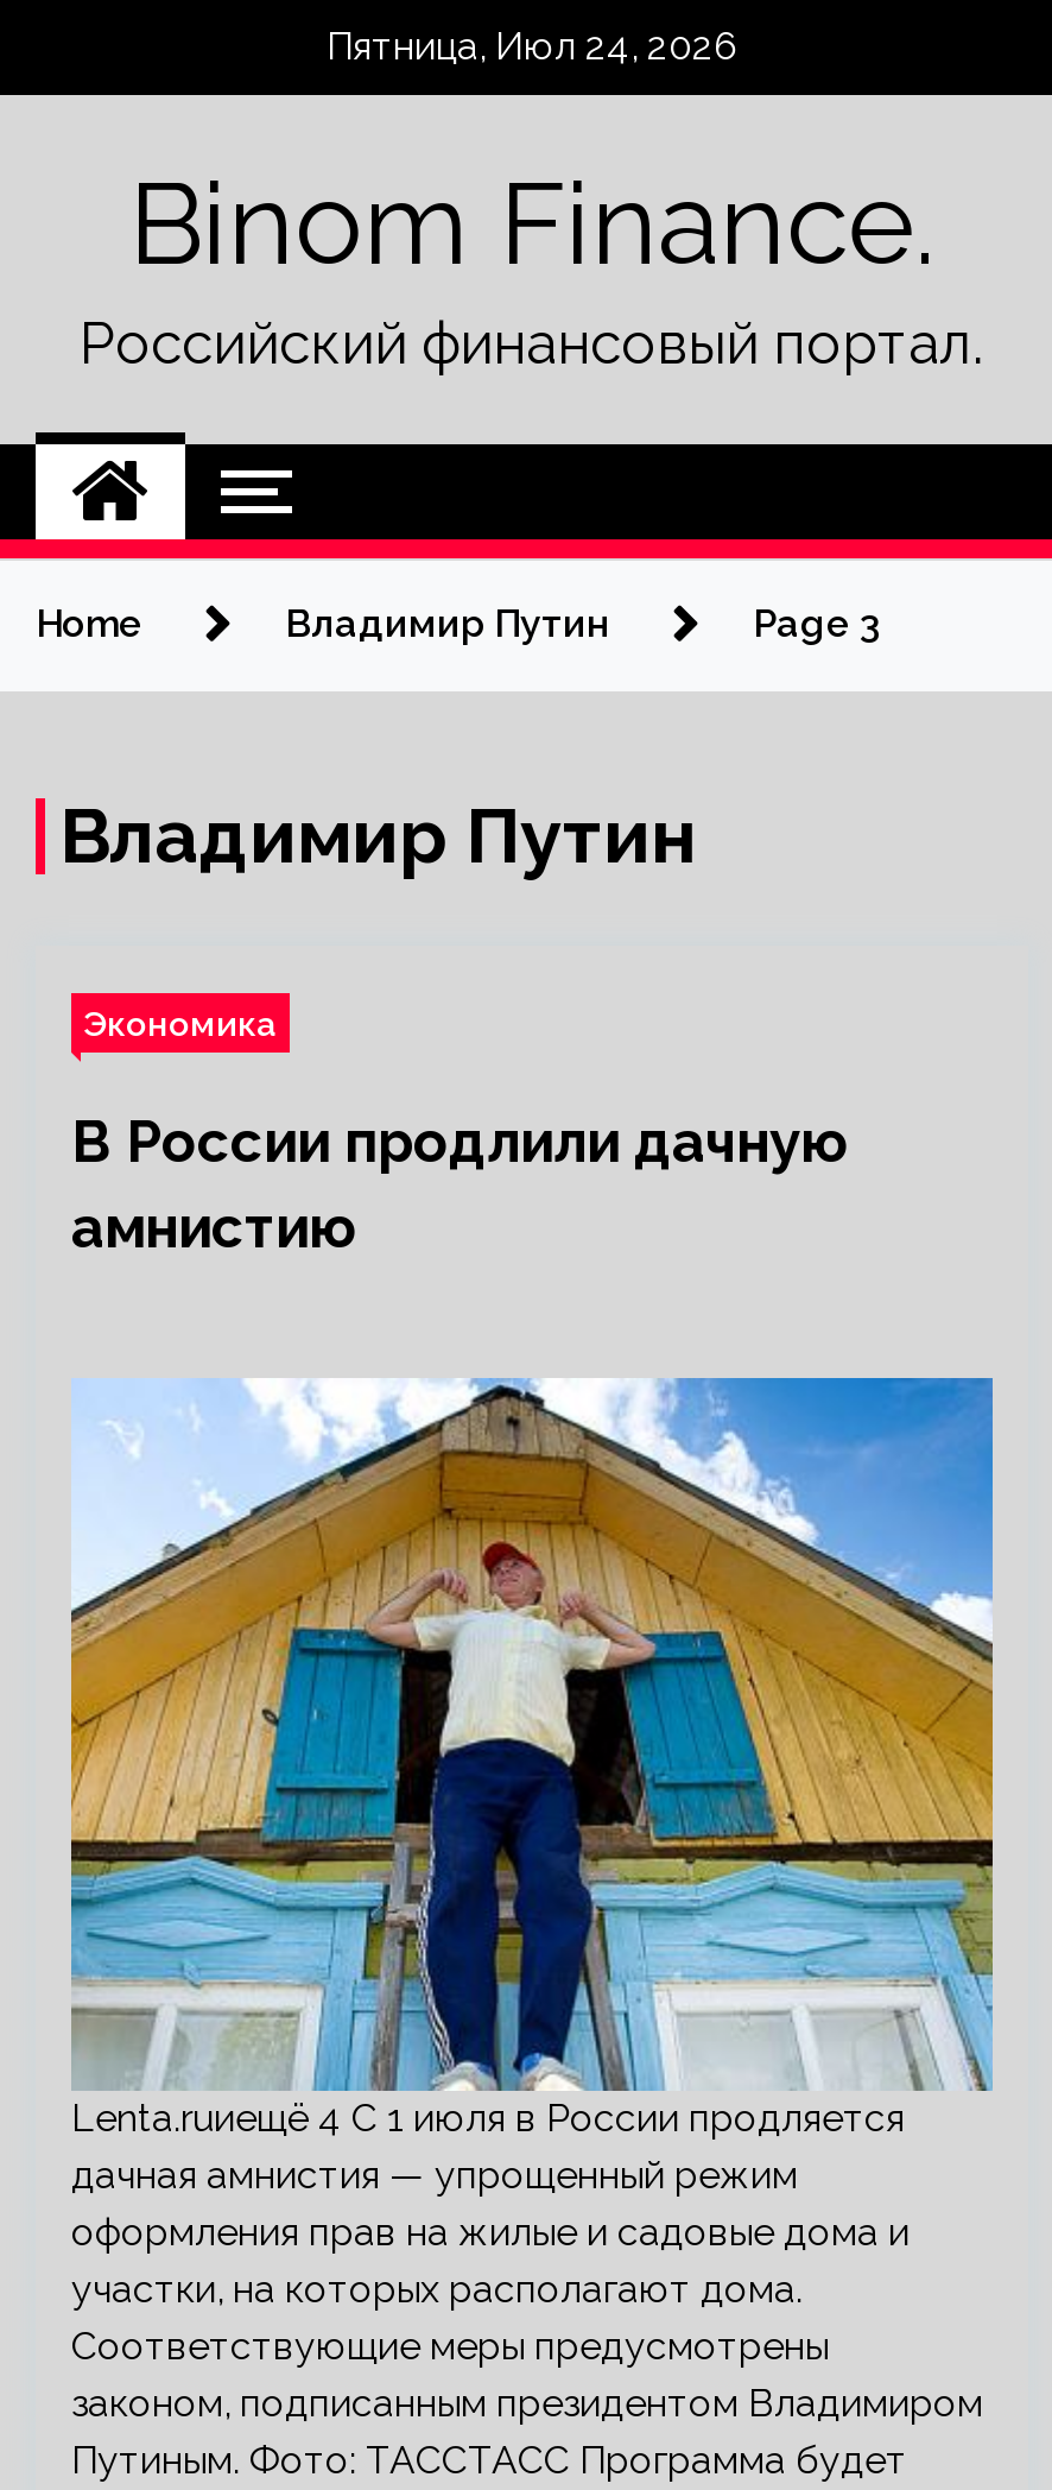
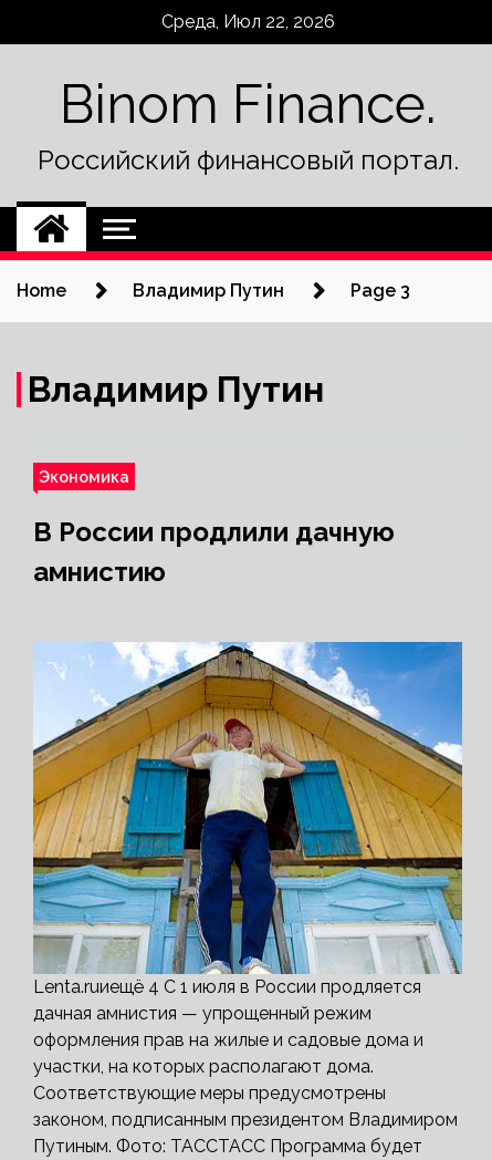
[327,24,737,69] Пятница, Июл 24, 2026 -> [161,11,334,32] Среда, Июл 22, 2026

